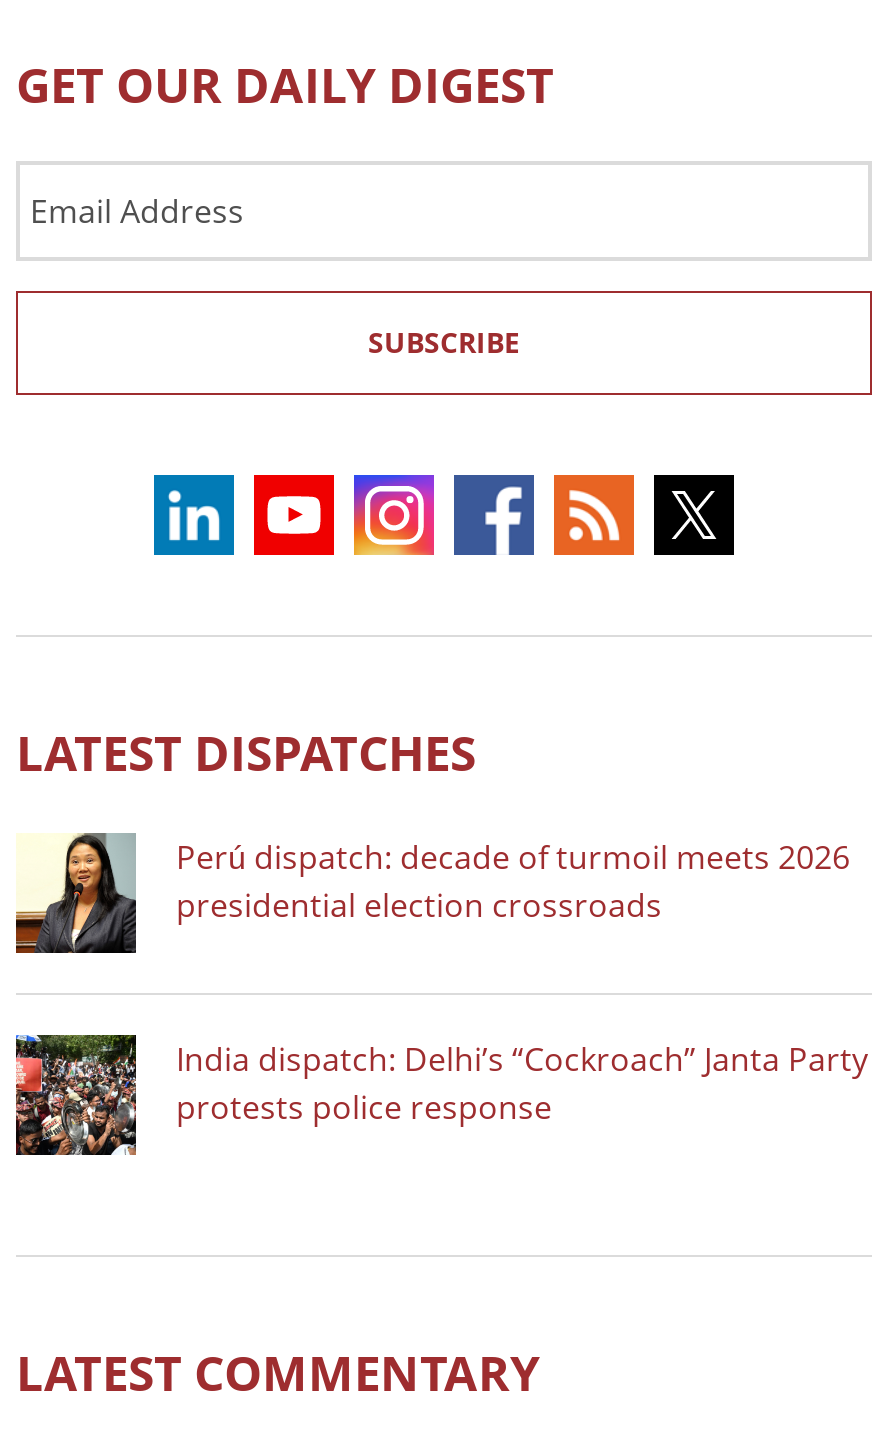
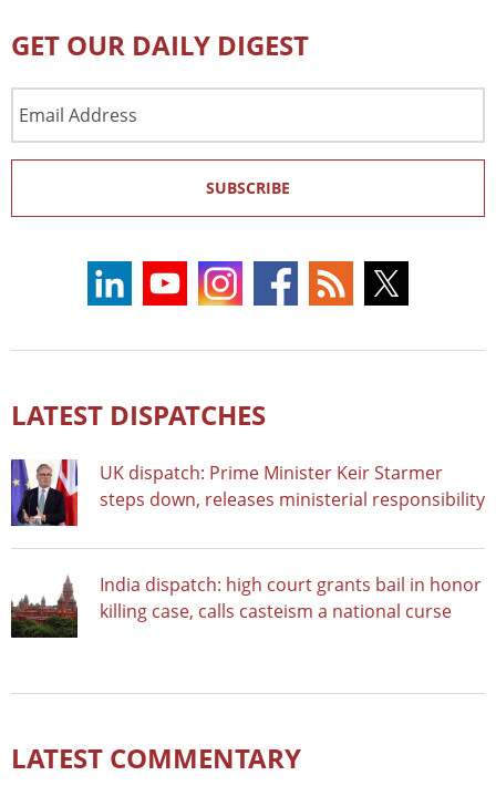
[14,831,850,955] [image] | Perú dispatch: decade of turmoil meets 2026 | presidential election crossroads -> [10,458,485,527] [image] | UK dispatch: Prime Minister Keir Starmer | steps down, releases ministerial responsibility
[14,1033,868,1157] [image] | India dispatch: Delhi’s “Cockroach” Janta Party | protests police response -> [11,571,482,639] [image] | India dispatch: high court grants bail in honor | killing case, calls casteism a national curse

